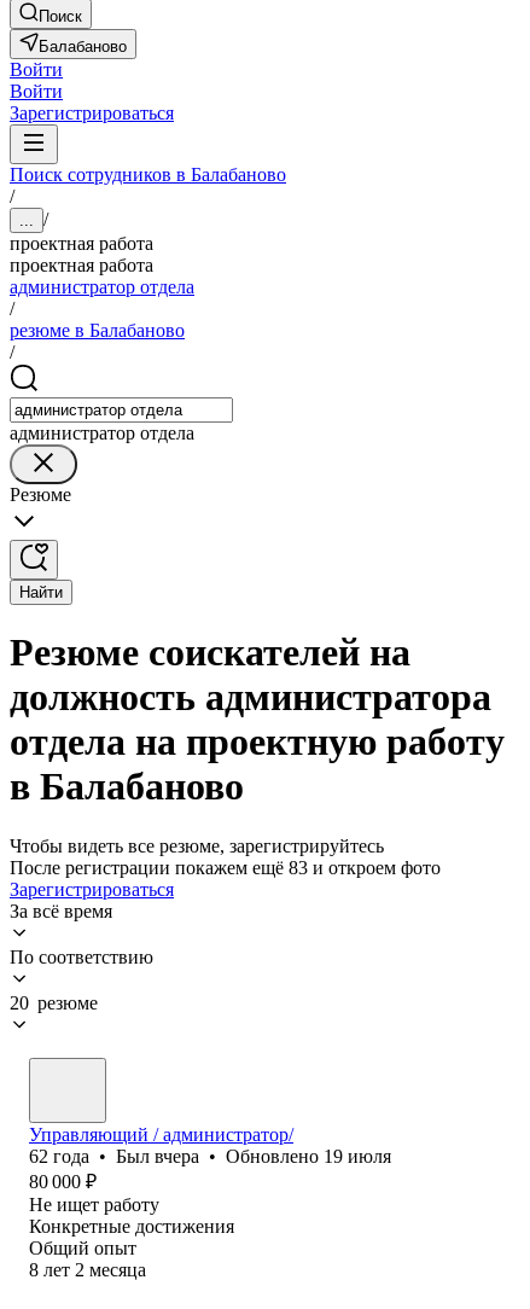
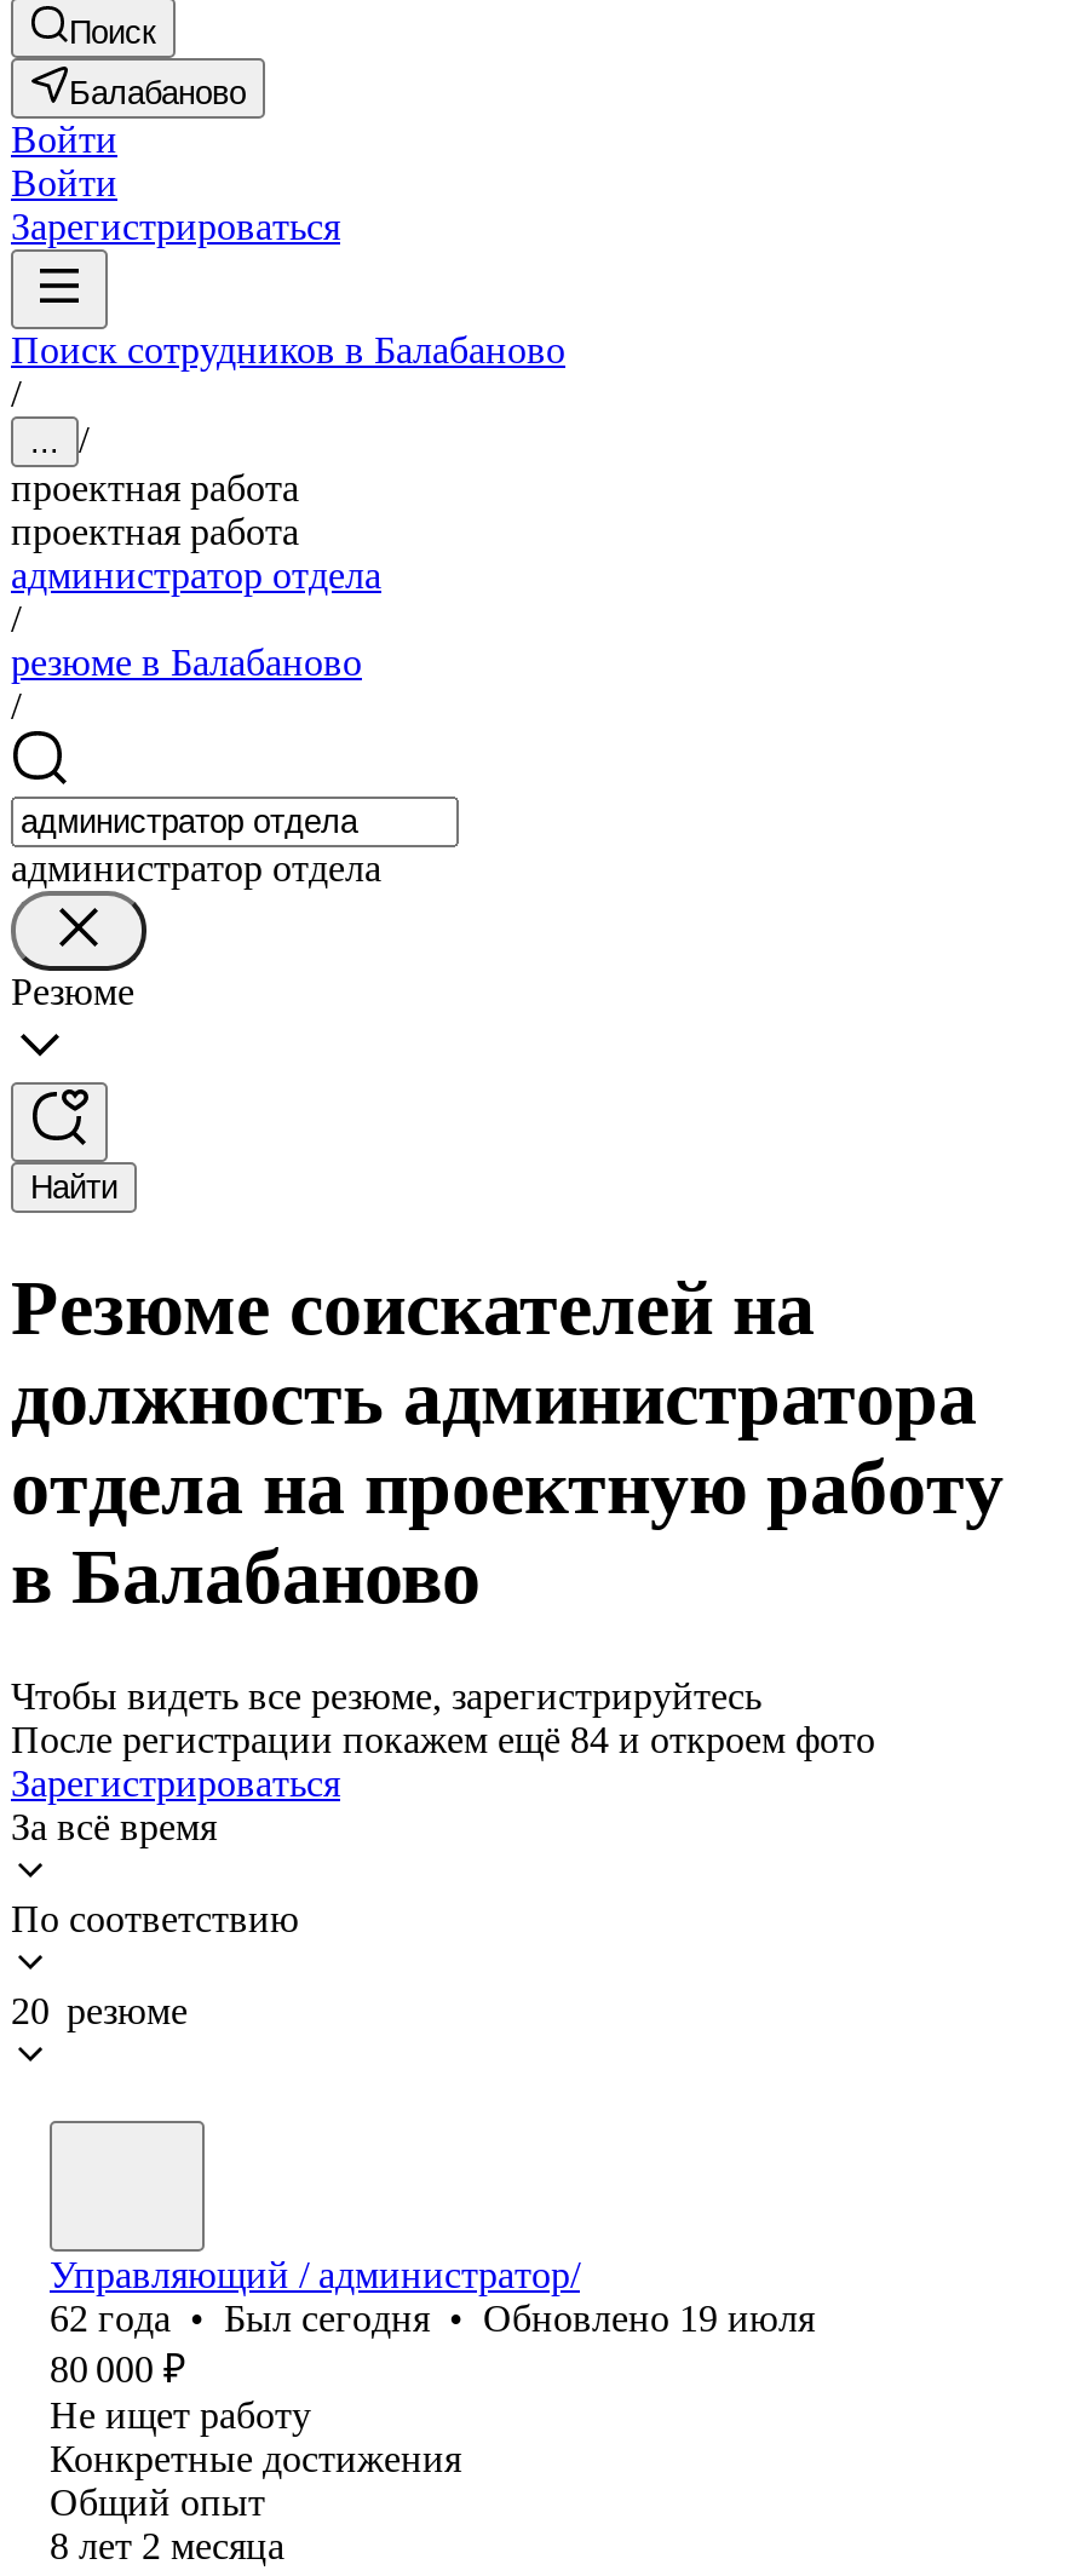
[10,857,441,878] После регистрации покажем ещё 83 и откроем фото -> [11,1719,875,1760] После регистрации покажем ещё 84 и откроем фото
[29,1146,391,1166] 62 года • Был вчера • Обновлено 19 июля -> [50,2297,815,2338] 62 года • Был сегодня • Обновлено 19 июля

